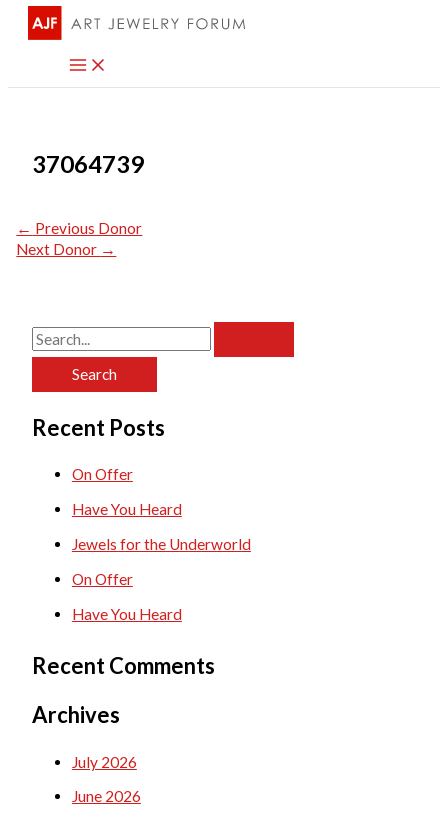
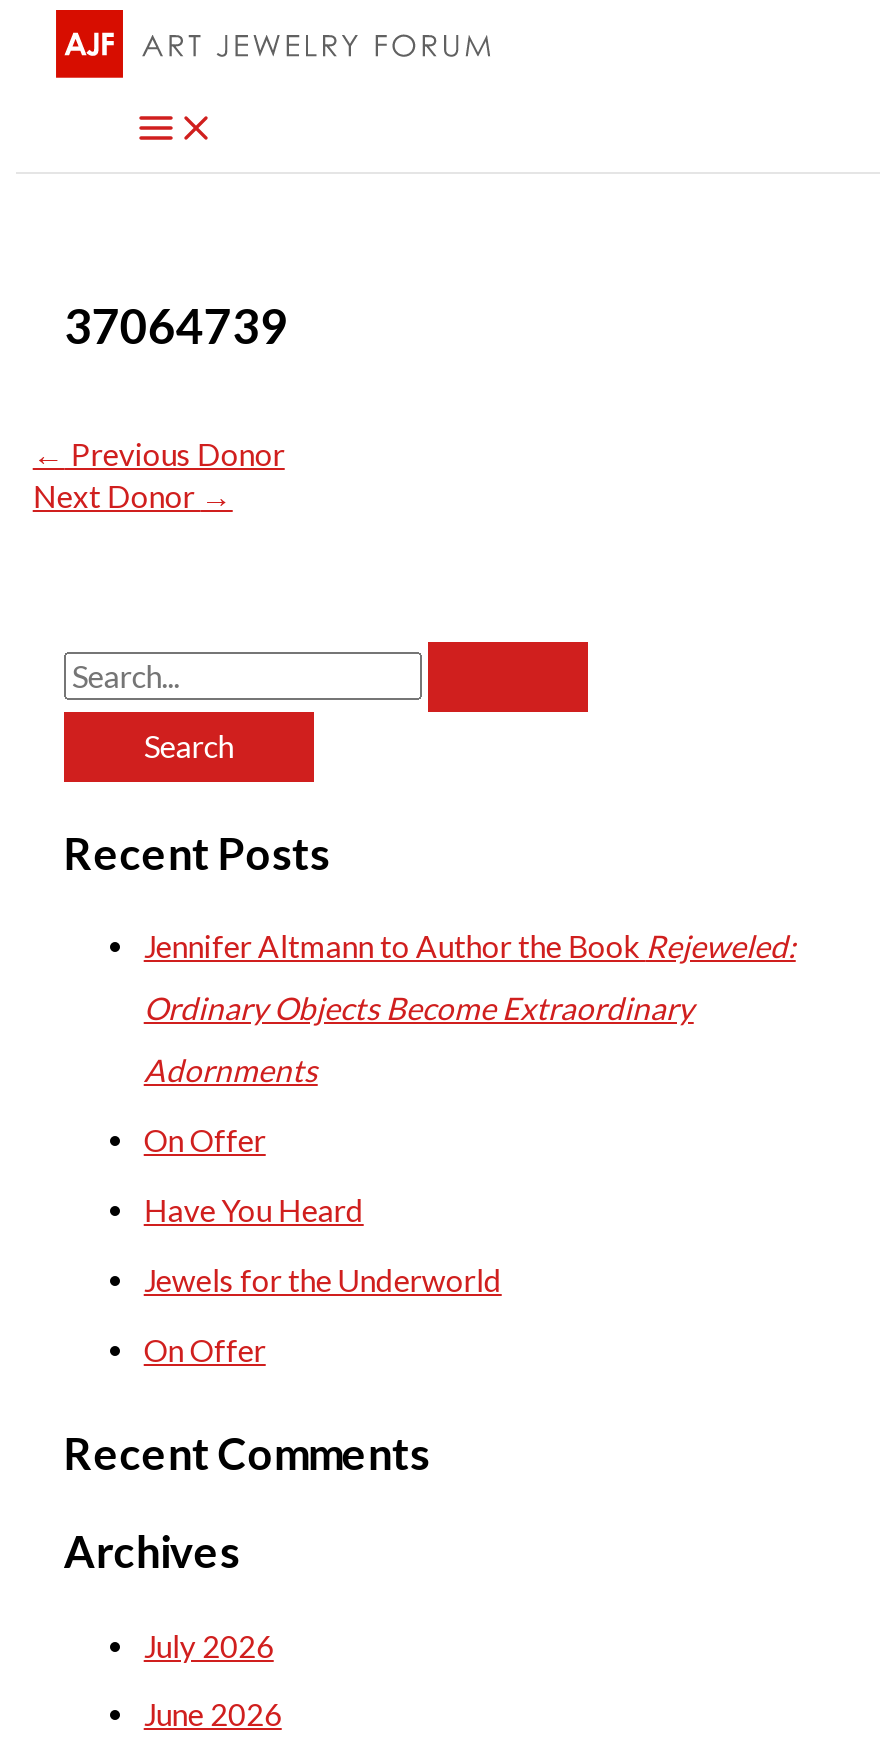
none -> [144,929,796,1089] Jennifer Altmann to Author the Book Rejeweled: | Ordinary Objects Become Extraordinary | Adornments
moved [72,465,251,588] -> [144,1122,502,1368]: On Offer | Have You Heard | Jewels for the Underworld | On Offer
[72,605,182,623] Have You Heard -> none

